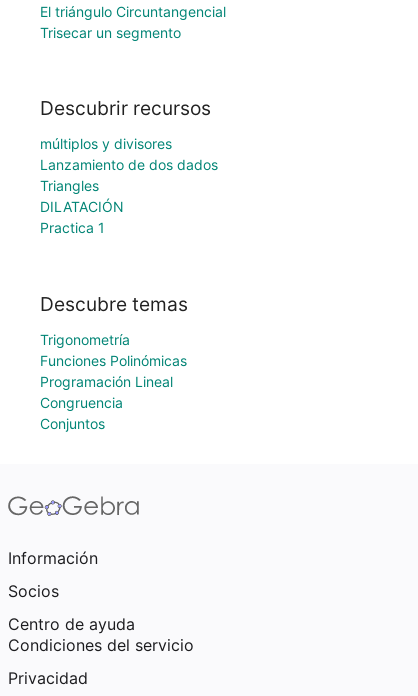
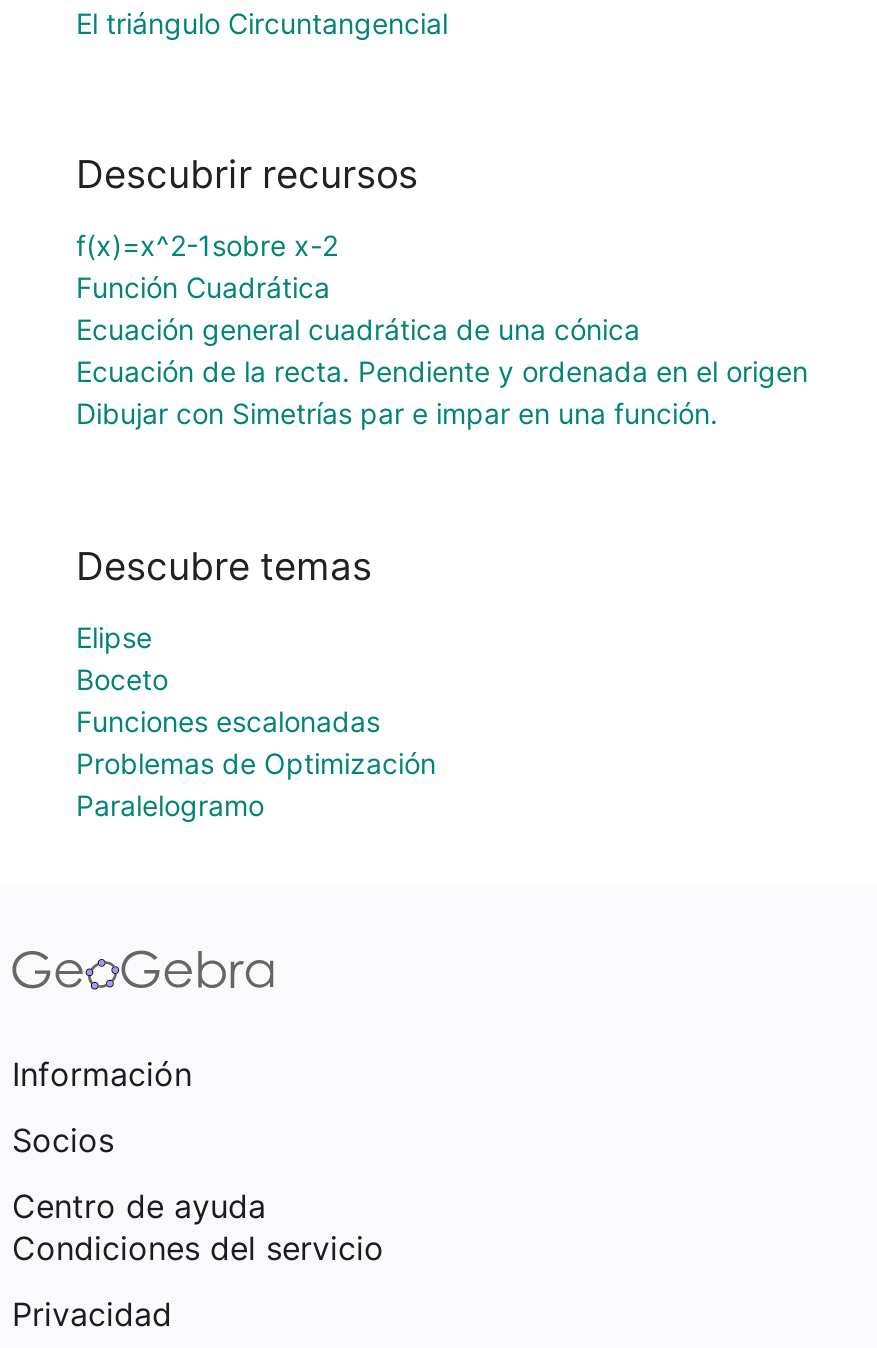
[40,24,181,41] Trisecar un segmento -> none
[40,135,218,236] múltiplos y divisores | Lanzamiento de dos dados | Triangles | DILATACIÓN | Practica 1 -> [76,229,808,431] f(x)=x^2-1sobre x-2 | Función Cuadrática | Ecuación general cuadrática de una cónica | Ecuación de la recta. Pendiente y ordenada en el origen | Dibujar con Simetrías par e impar en una función.
[40,331,187,432] Trigonometría | Funciones Polinómicas | Programación Lineal | Congruencia | Conjuntos -> [76,620,436,822] Elipse | Boceto | Funciones escalonadas | Problemas de Optimización | Paralelogramo

